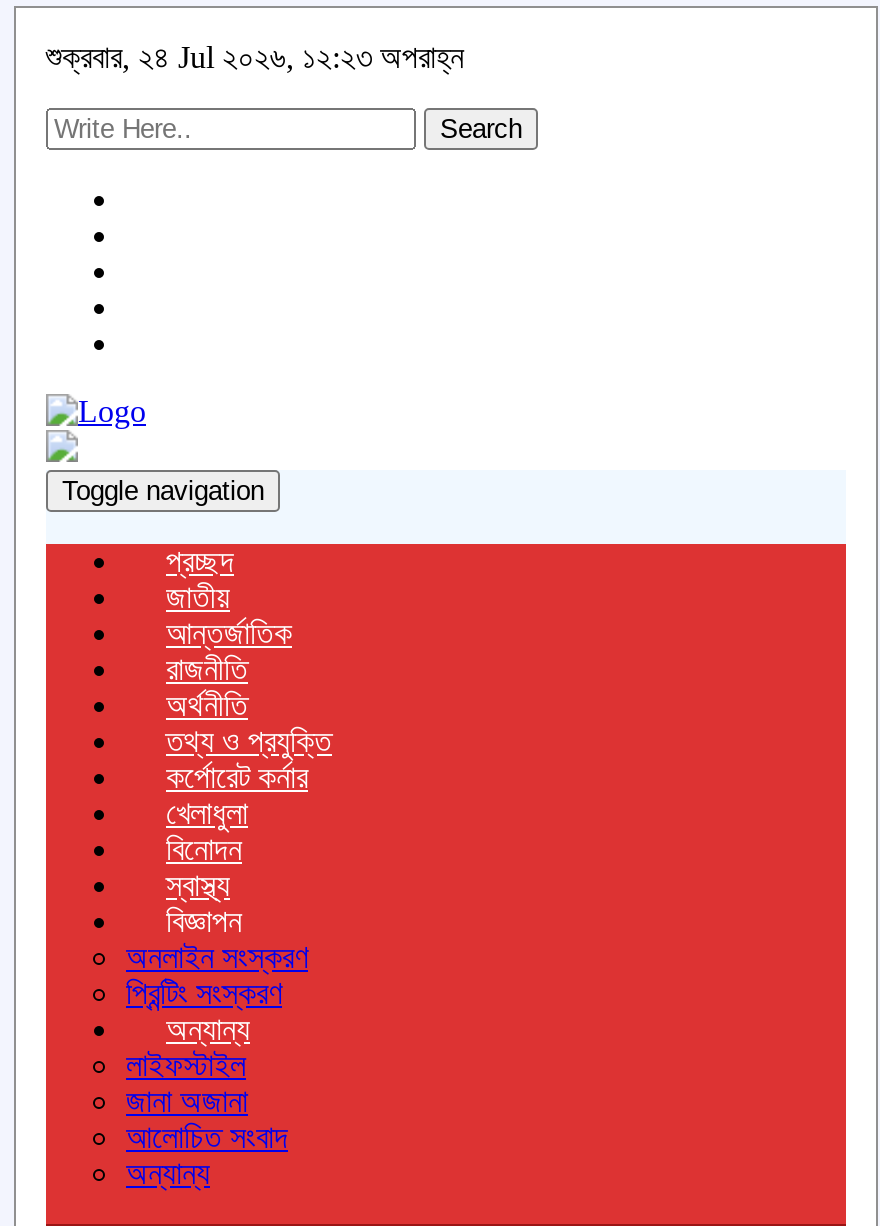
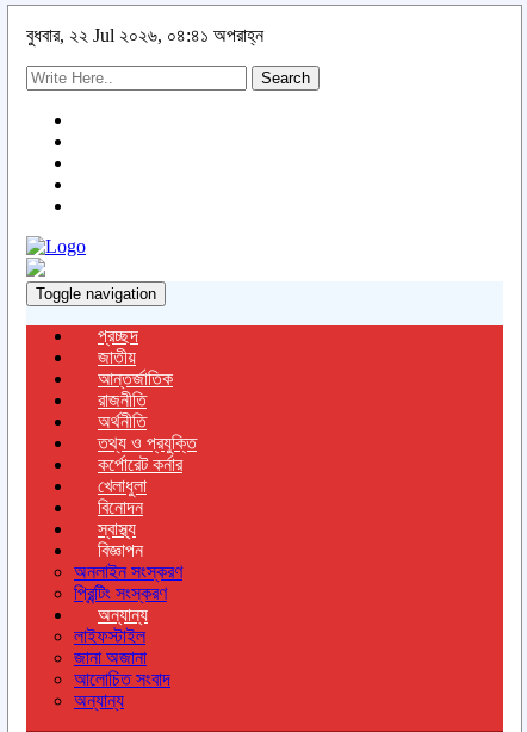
[46,40,464,74] শুক্রবার, ২৪ Jul ২০২৬, ১২:২৩ অপরাহ্ন -> [26,25,263,45] বুধবার, ২২ Jul ২০২৬, ০৪:৪১ অপরাহ্ন

